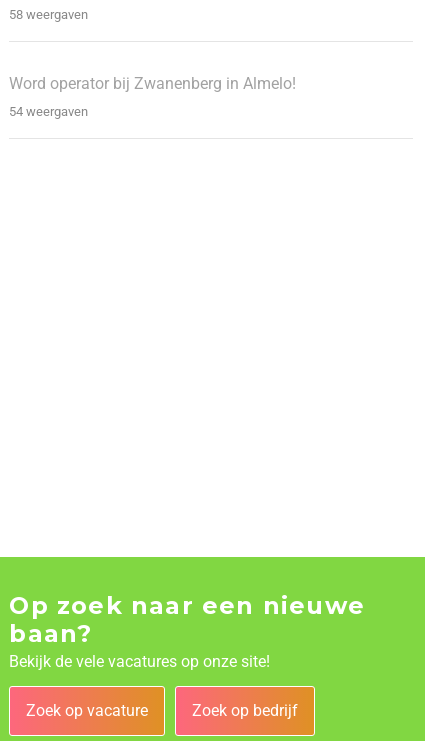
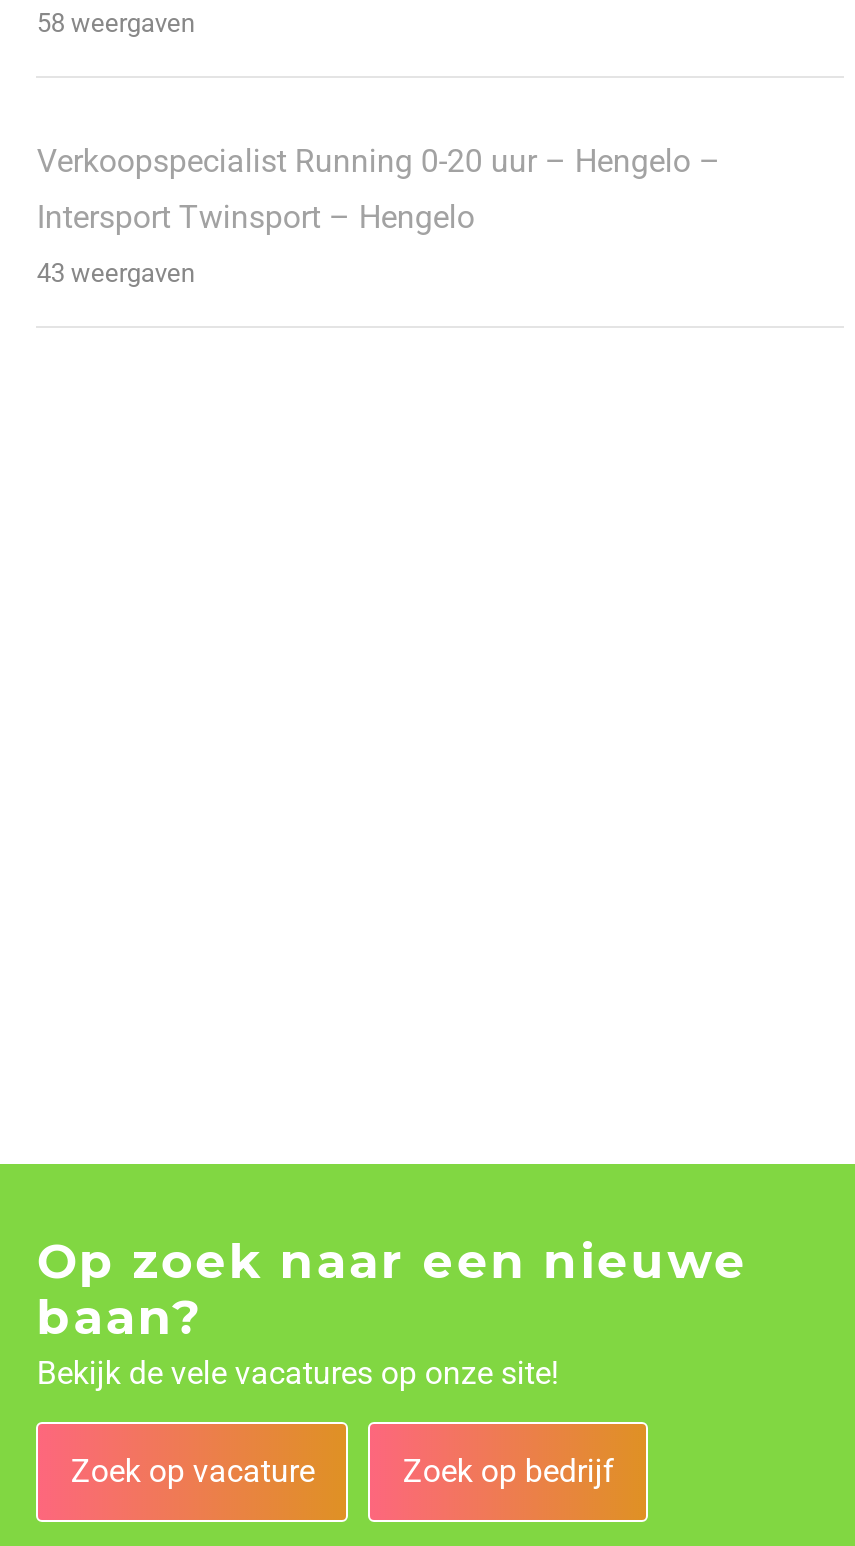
[9,74,296,119] Word operator bij Zwanenberg in Almelo! | 54 weergaven -> [37,142,721,288] Verkoopspecialist Running 0-20 uur – Hengelo – | Intersport Twinsport – Hengelo | 43 weergaven

